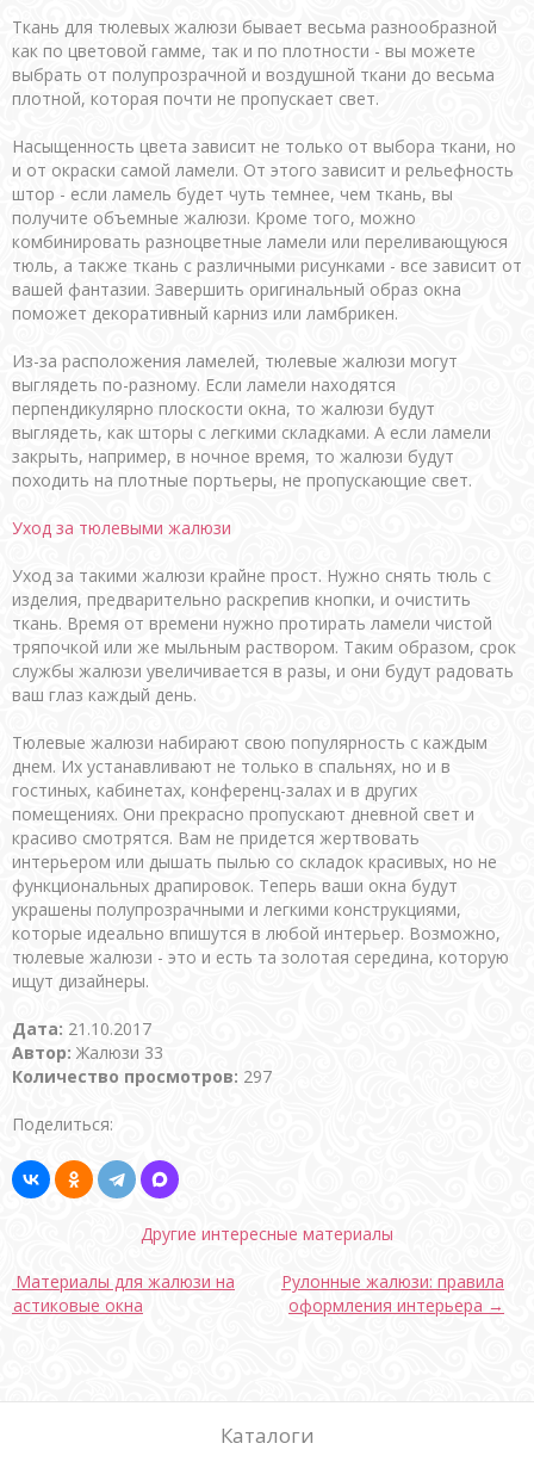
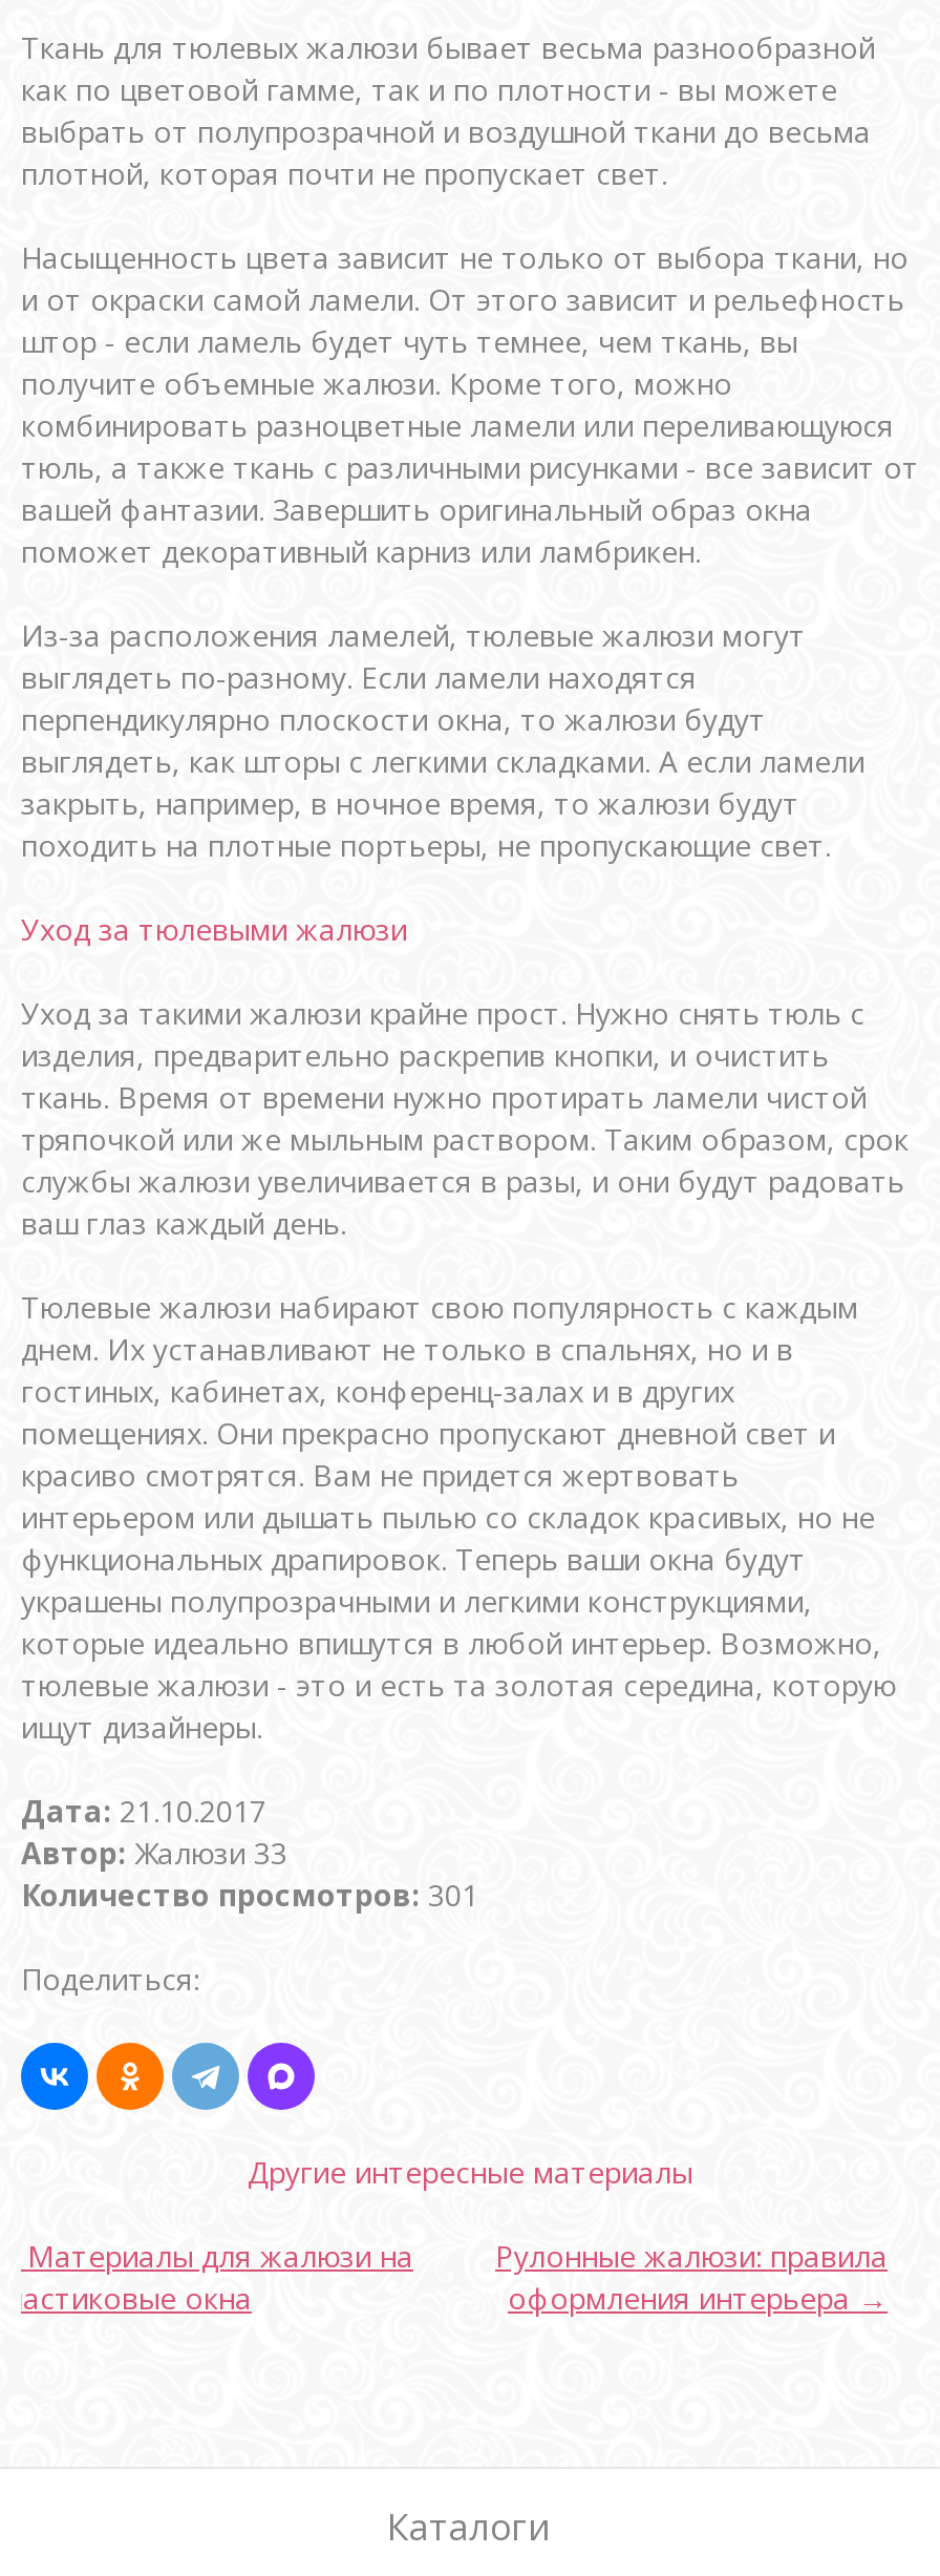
[12,1065,272,1088] Количество просмотров: 297 -> [21,1875,478,1915] Количество просмотров: 301

